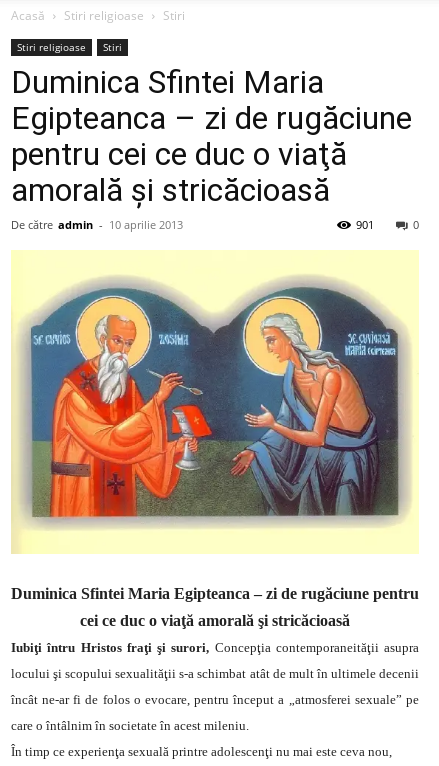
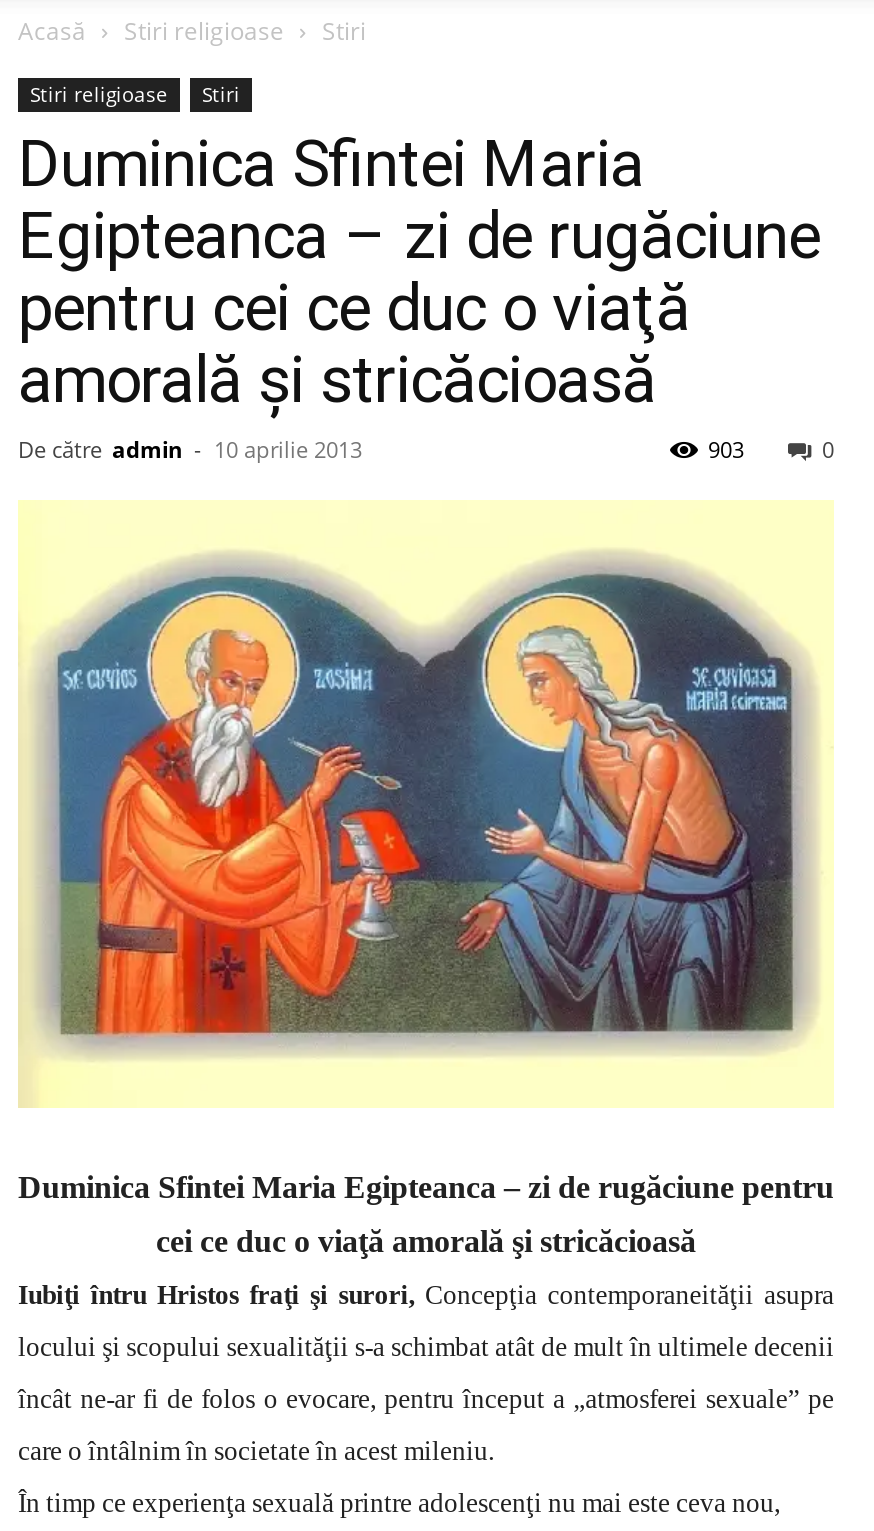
[356,217,374,232] 901 -> [708,434,744,464] 903

